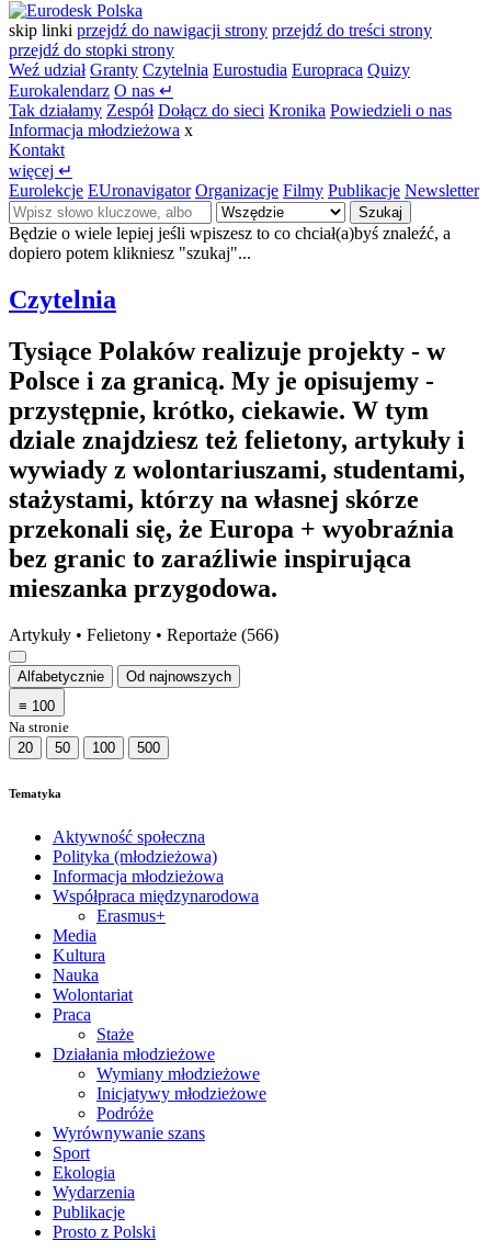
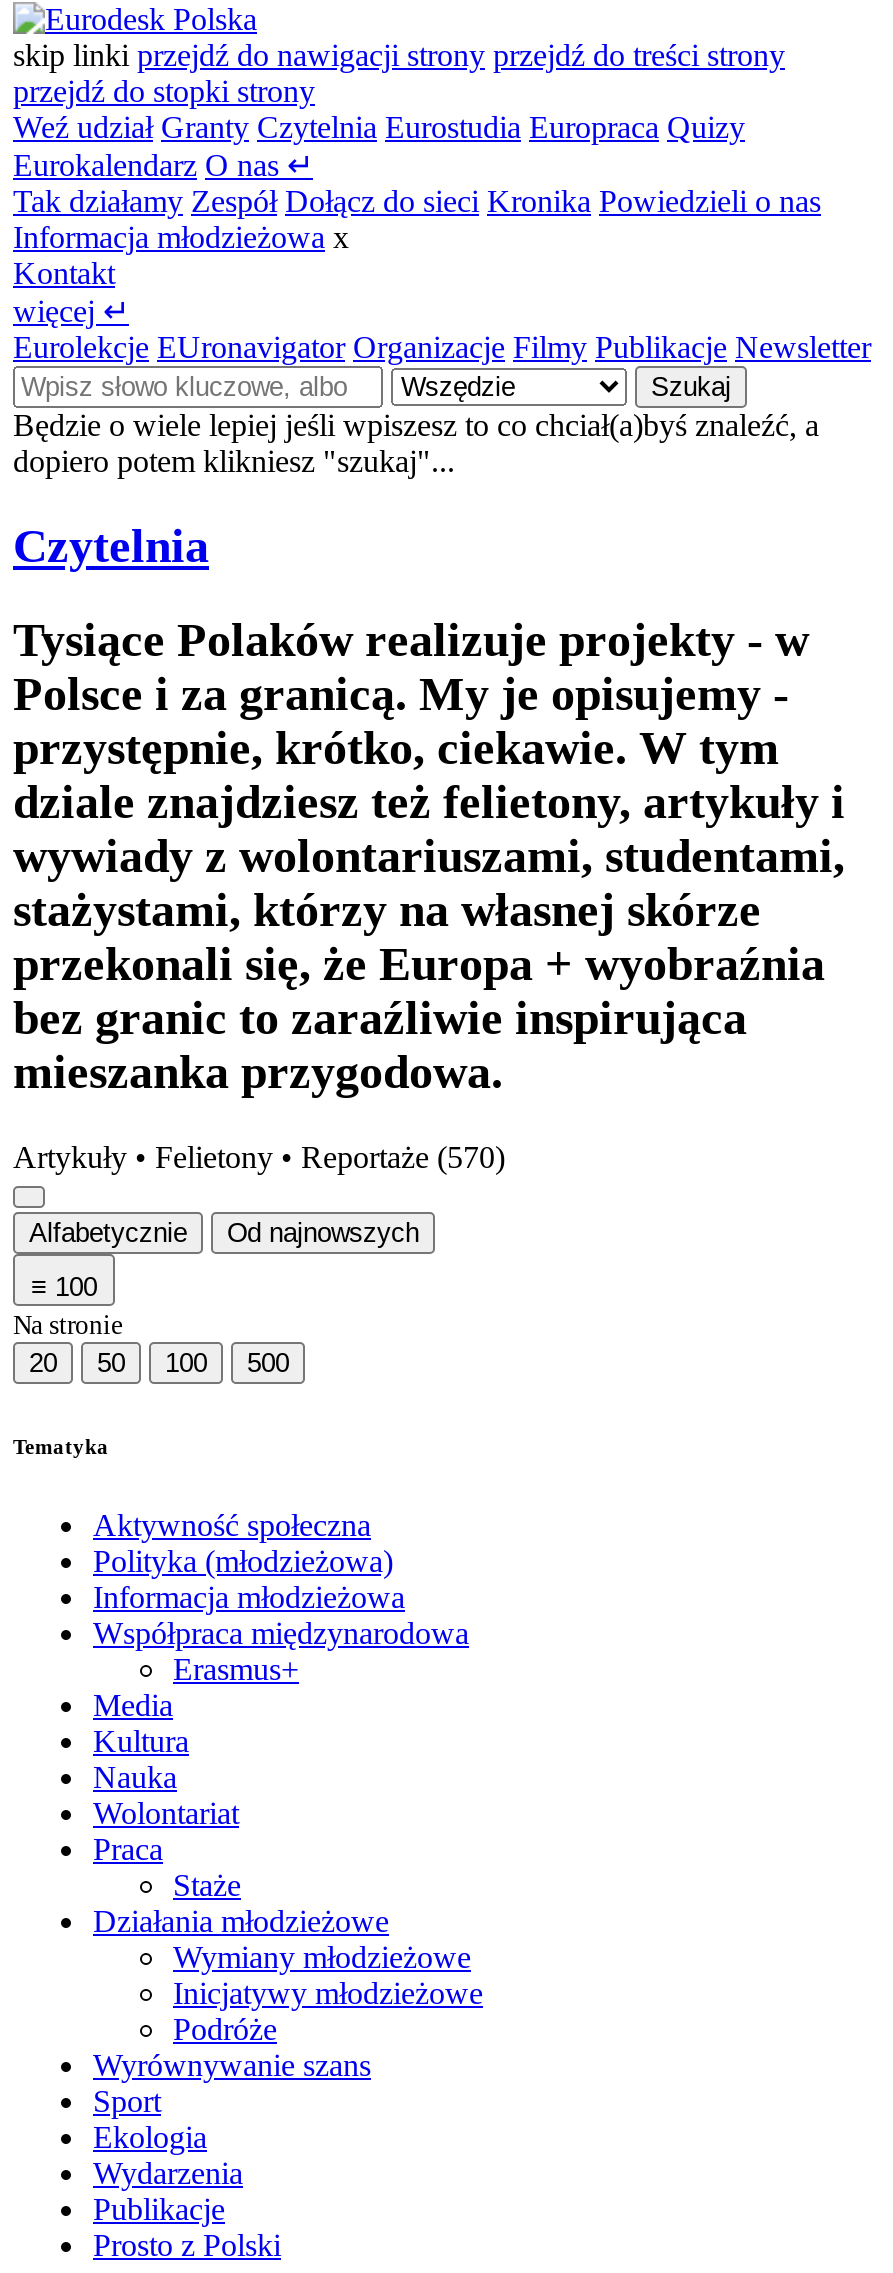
[9,625,278,644] Artykuły • Felietony • Reportaże (566) -> [13,1139,505,1173] Artykuły • Felietony • Reportaże (570)

